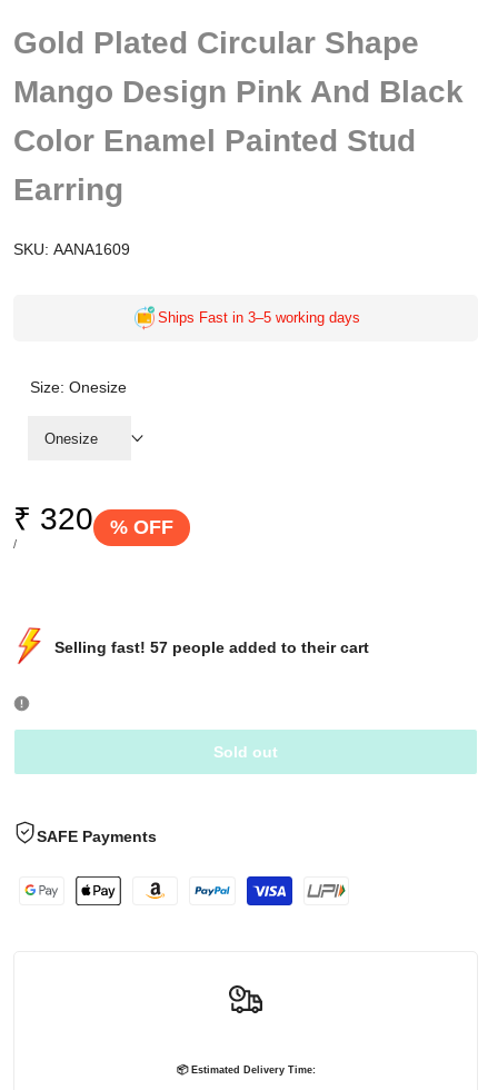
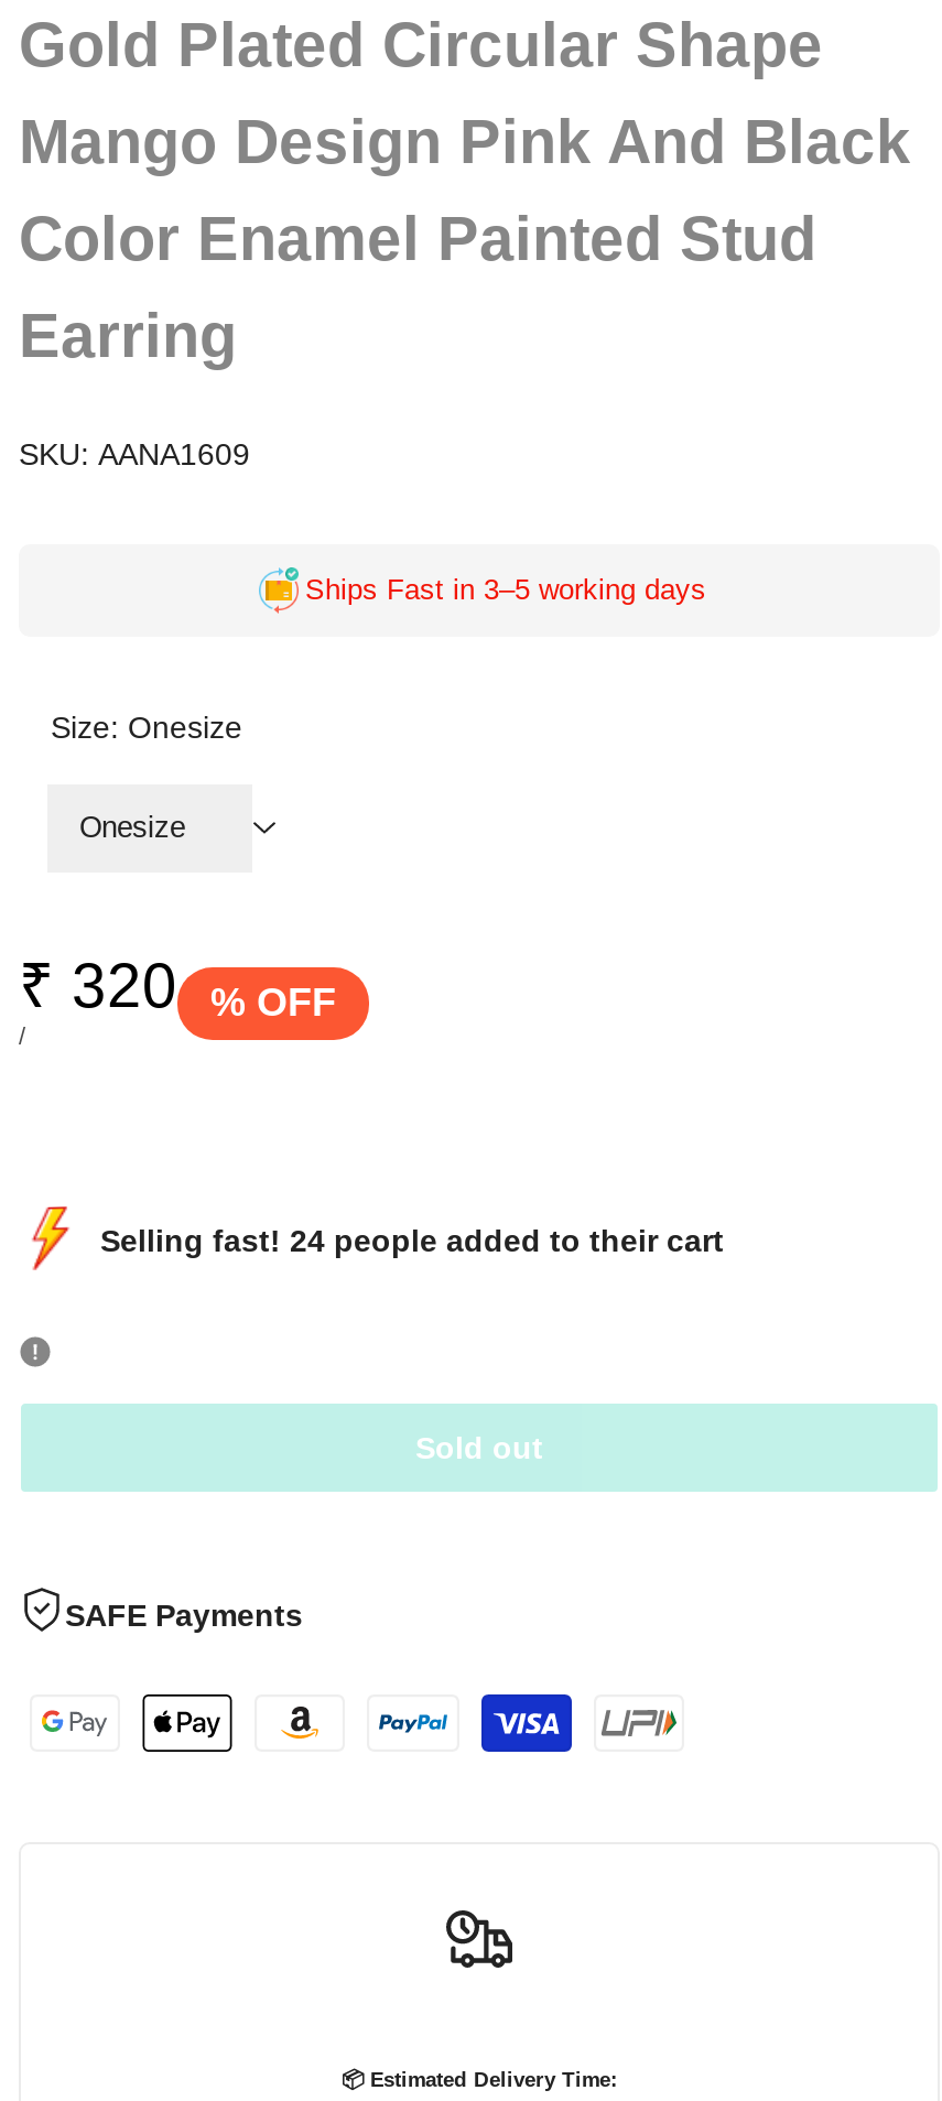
[54,638,369,656] Selling fast! 57 people added to their cart -> [100,1224,724,1259] Selling fast! 24 people added to their cart

